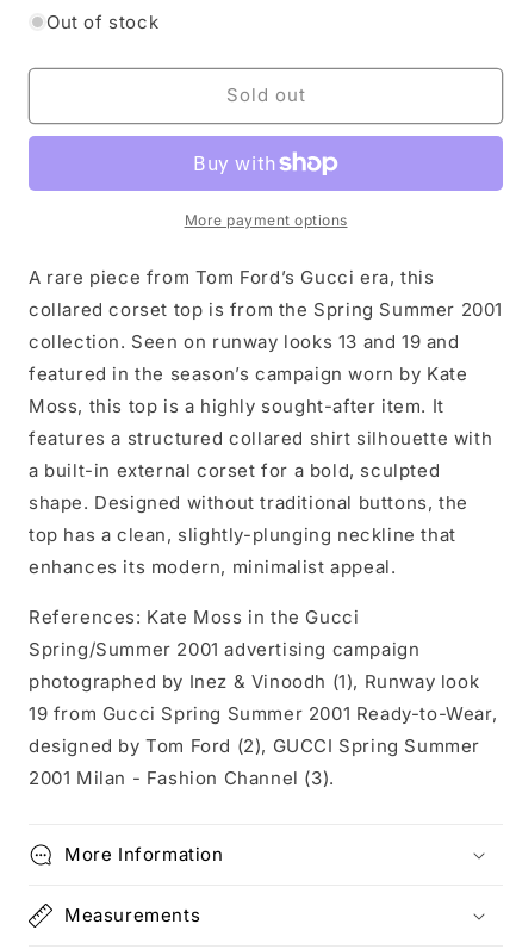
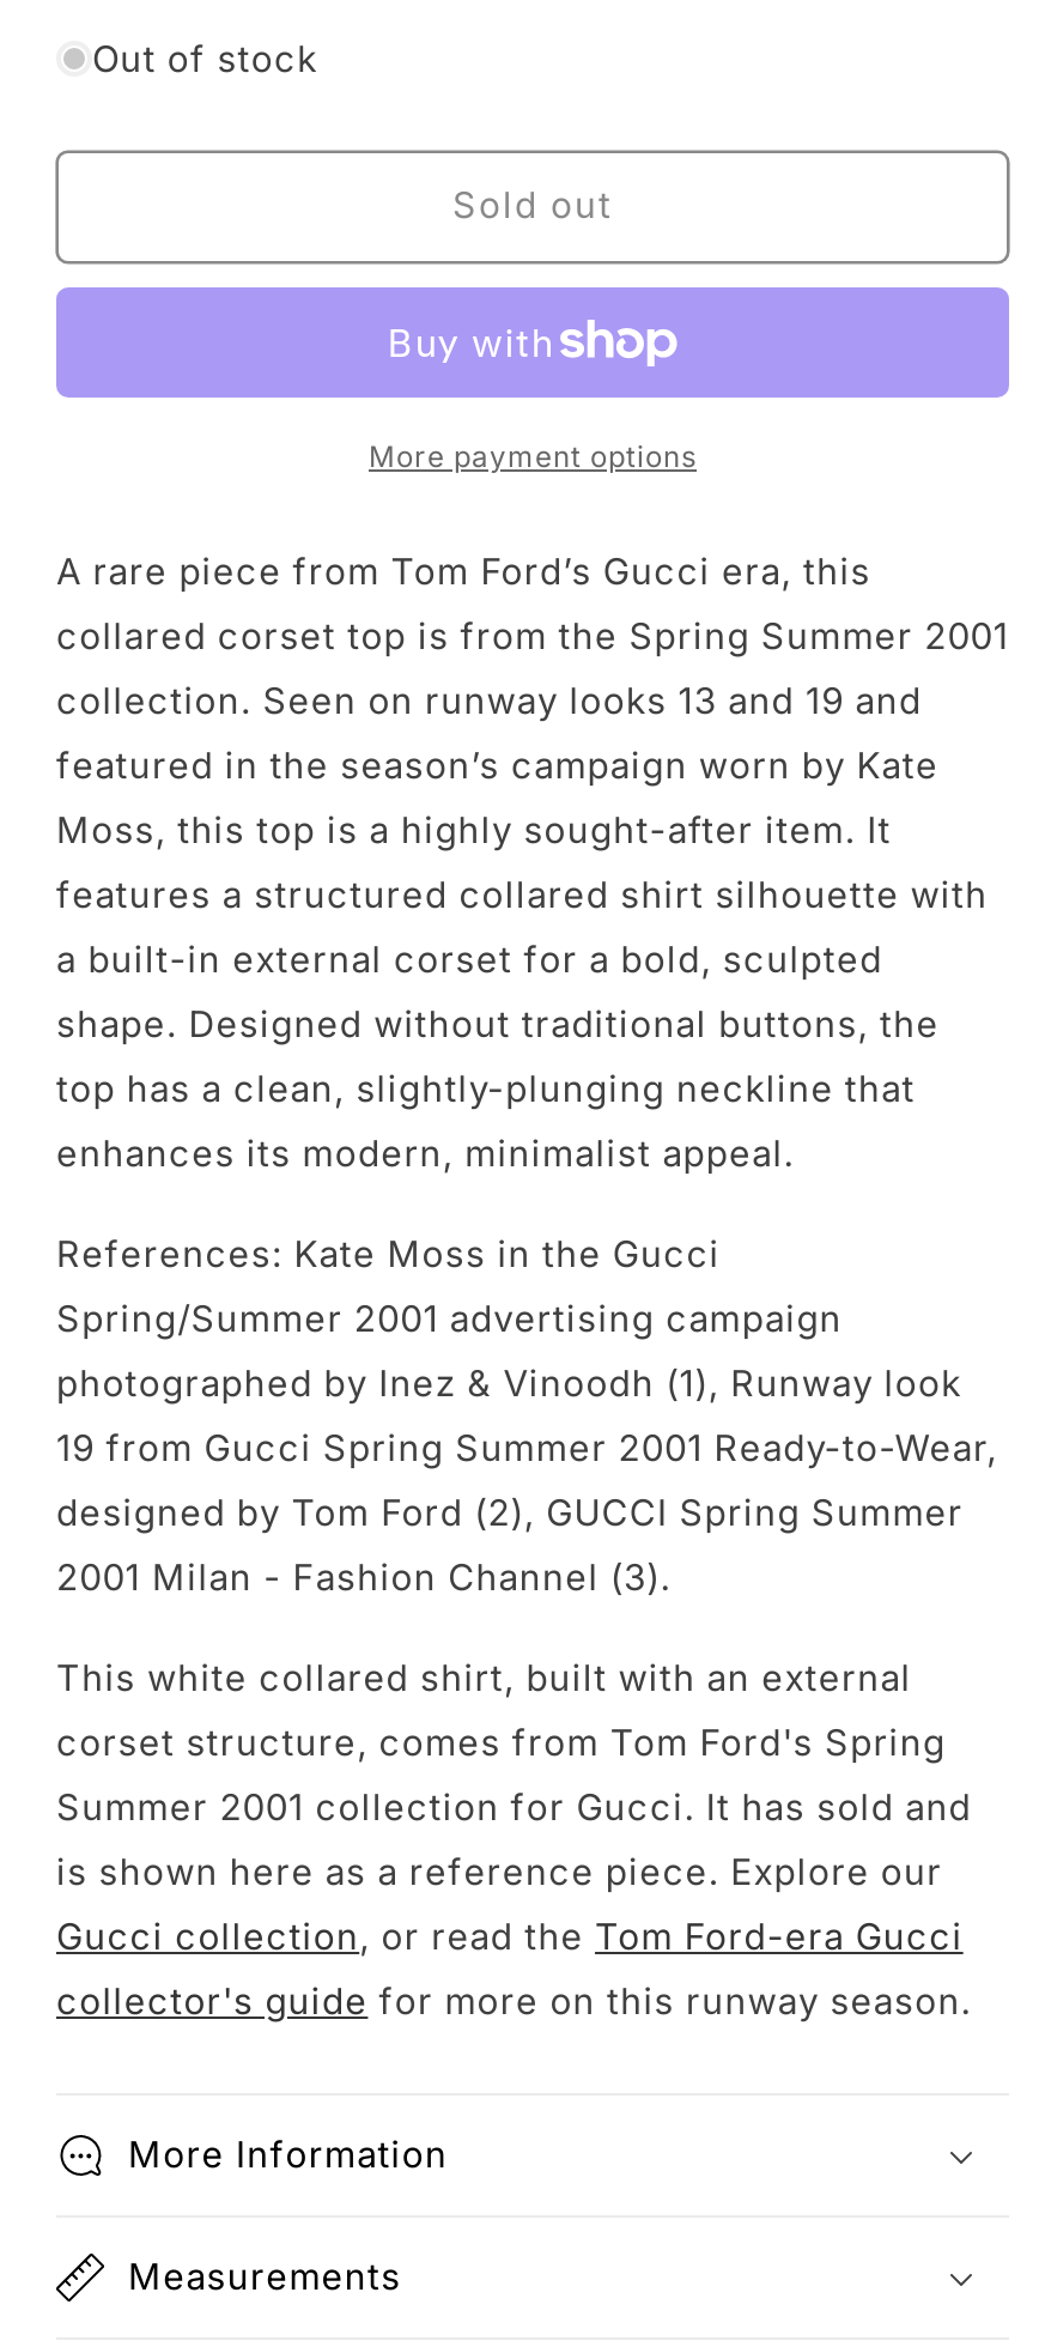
none -> [56,1654,972,2023] This white collared shirt, built with an external | corset structure, comes from Tom Ford's Spring | Summer 2001 collection for Gucci. It has sold and | is shown here as a reference piece. Explore our | Gucci collection, or read the Tom Ford-era Gucci | collector's guide for more on this runway season.

